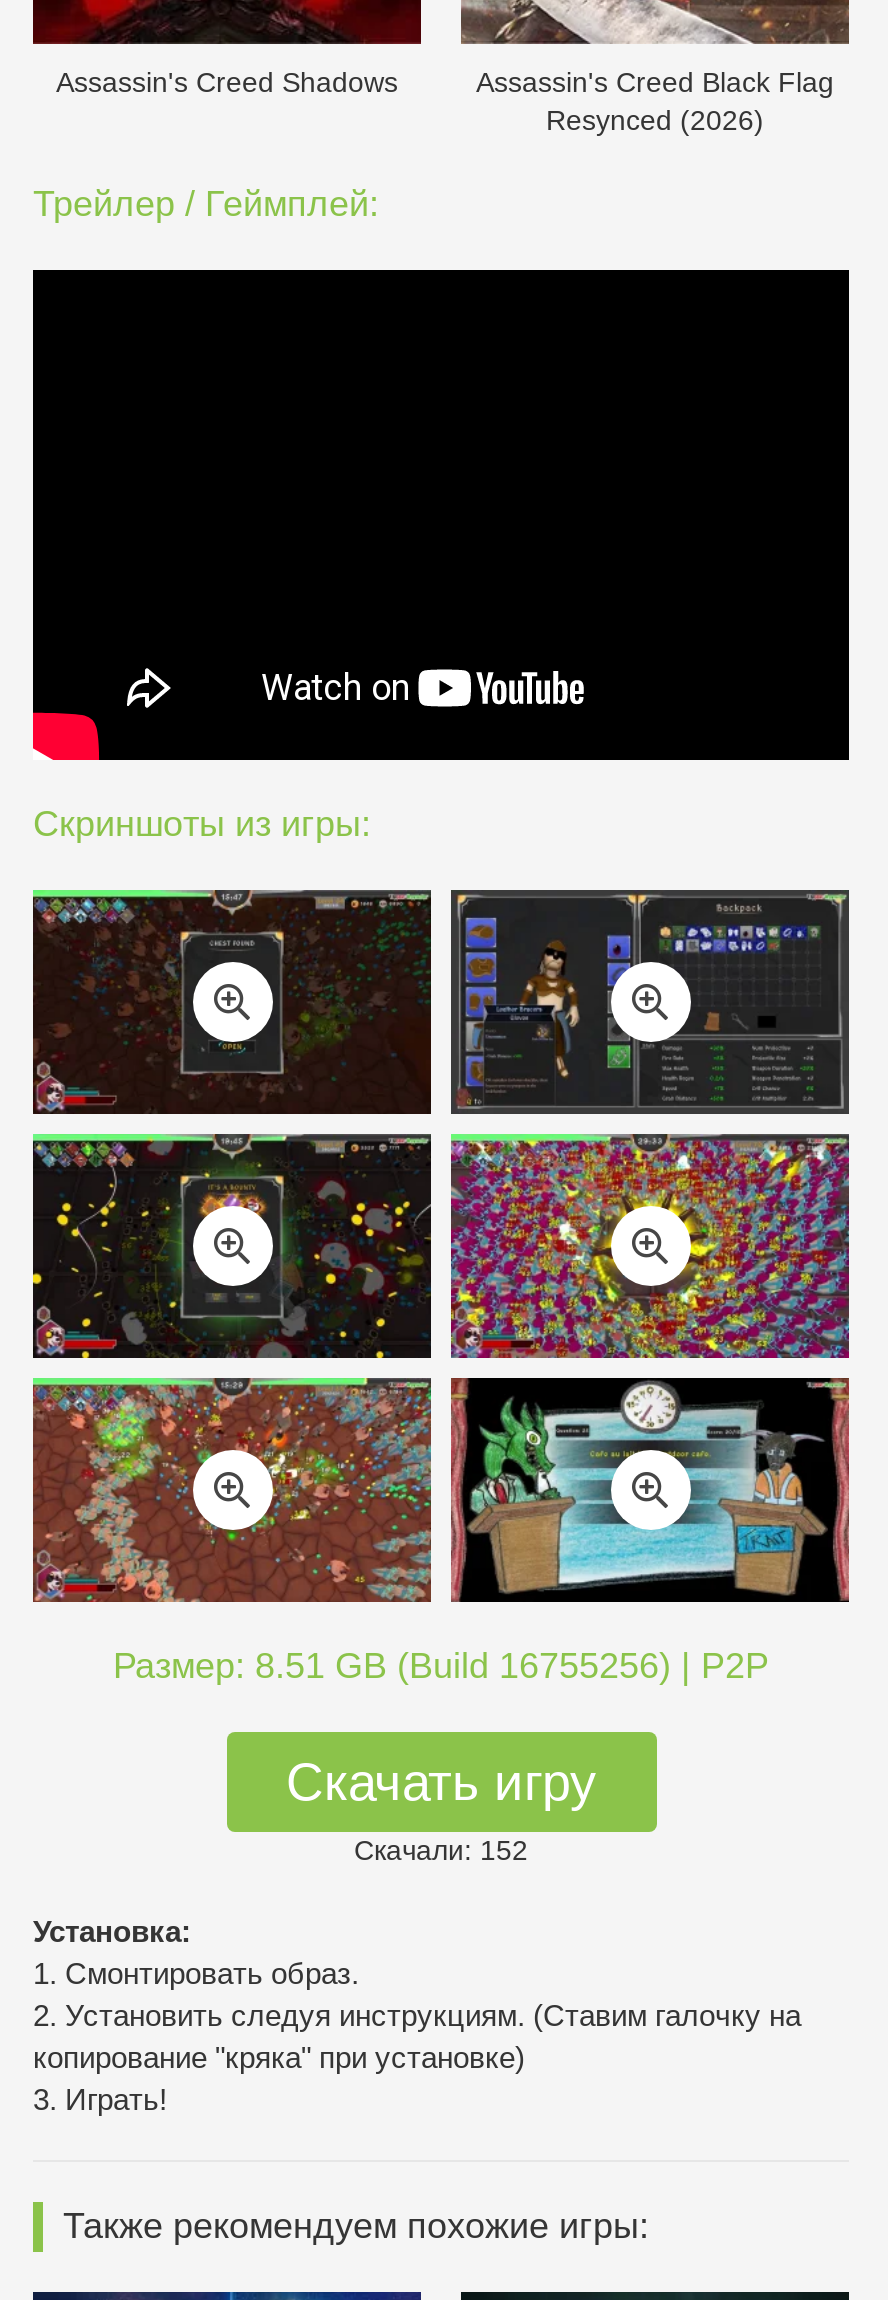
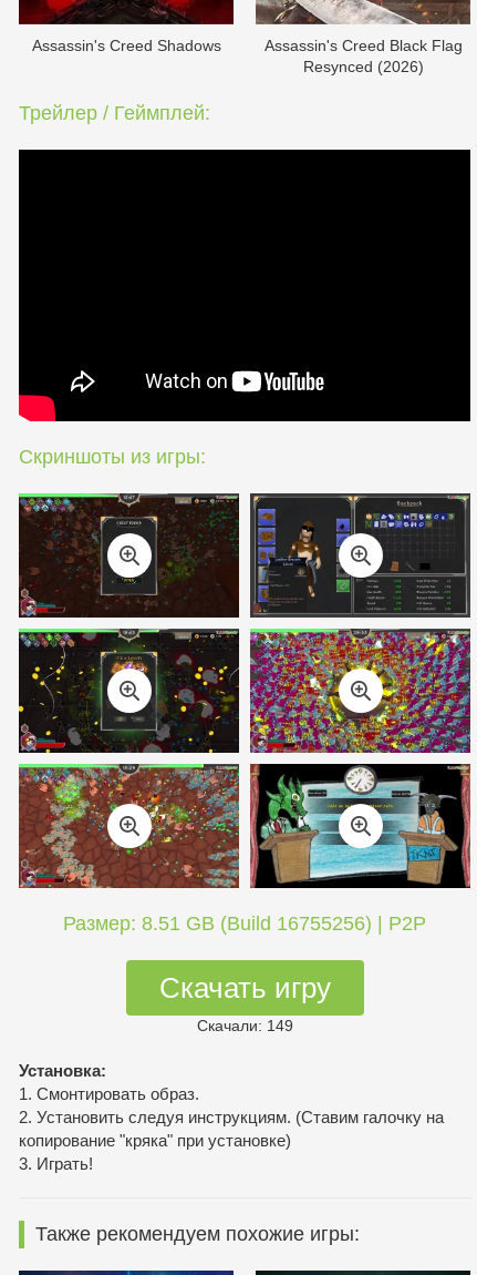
[354,1835,528,1867] Скачали: 152 -> [196,1017,293,1035] Скачали: 149

